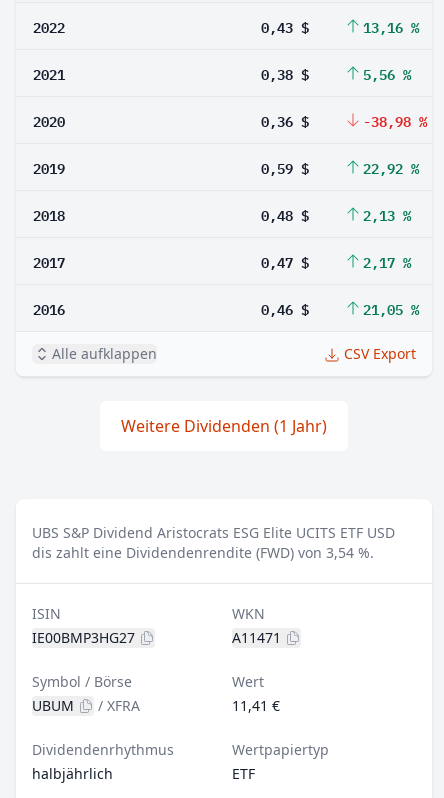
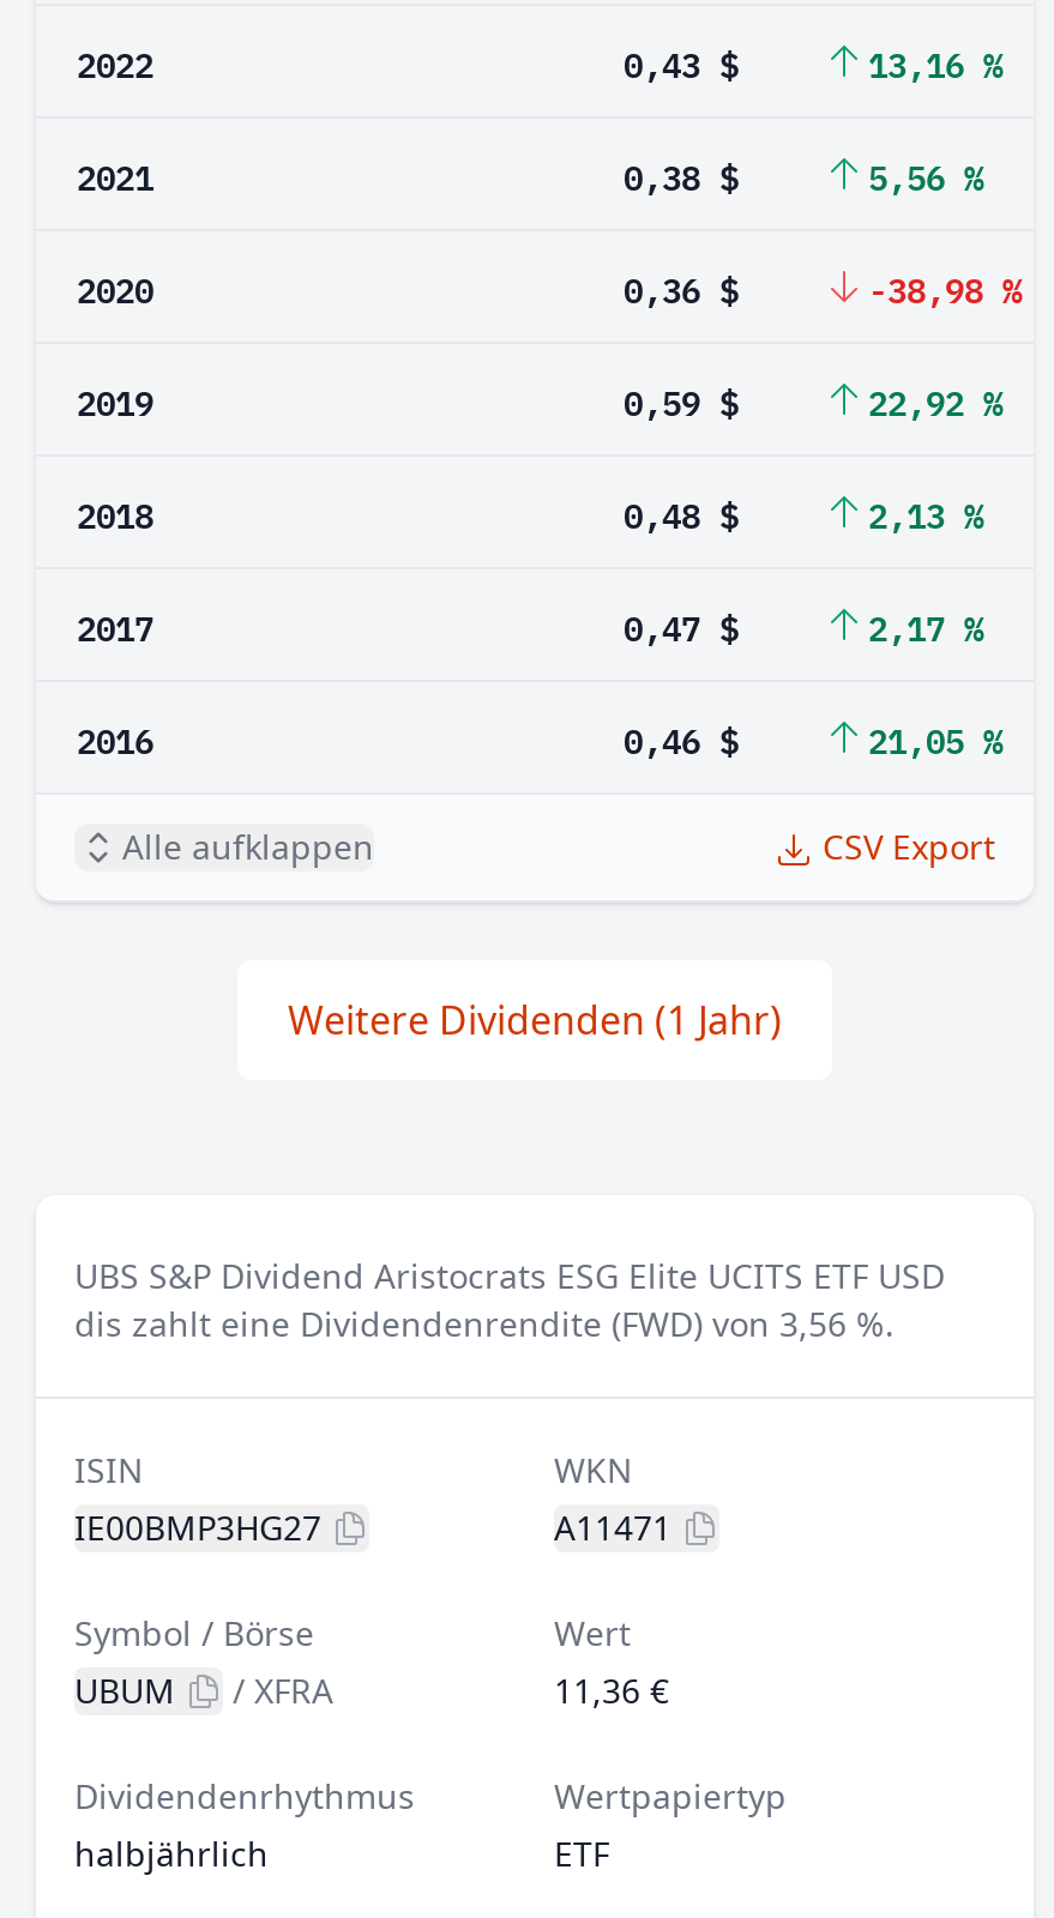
[32,543,374,562] dis zahlt eine Dividendenrendite (FWD) von 3,54 %. -> [74,1301,895,1346] dis zahlt eine Dividendenrendite (FWD) von 3,56 %.
[232,696,280,715] 11,41 € -> [554,1667,669,1713] 11,36 €

